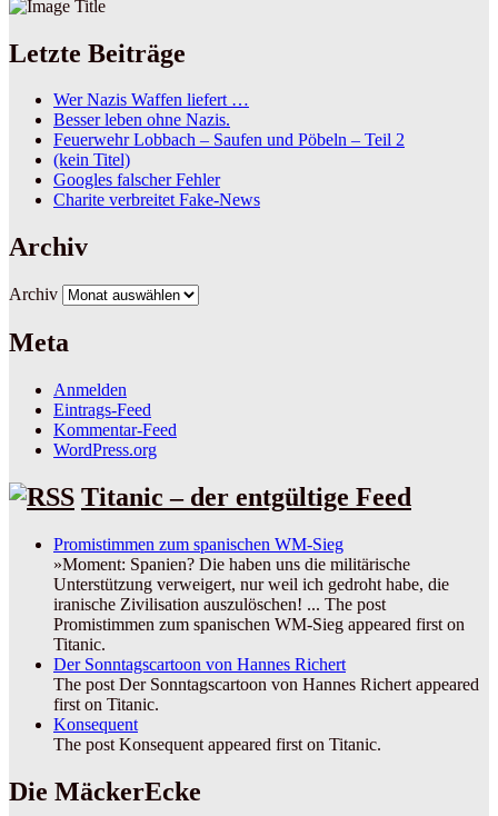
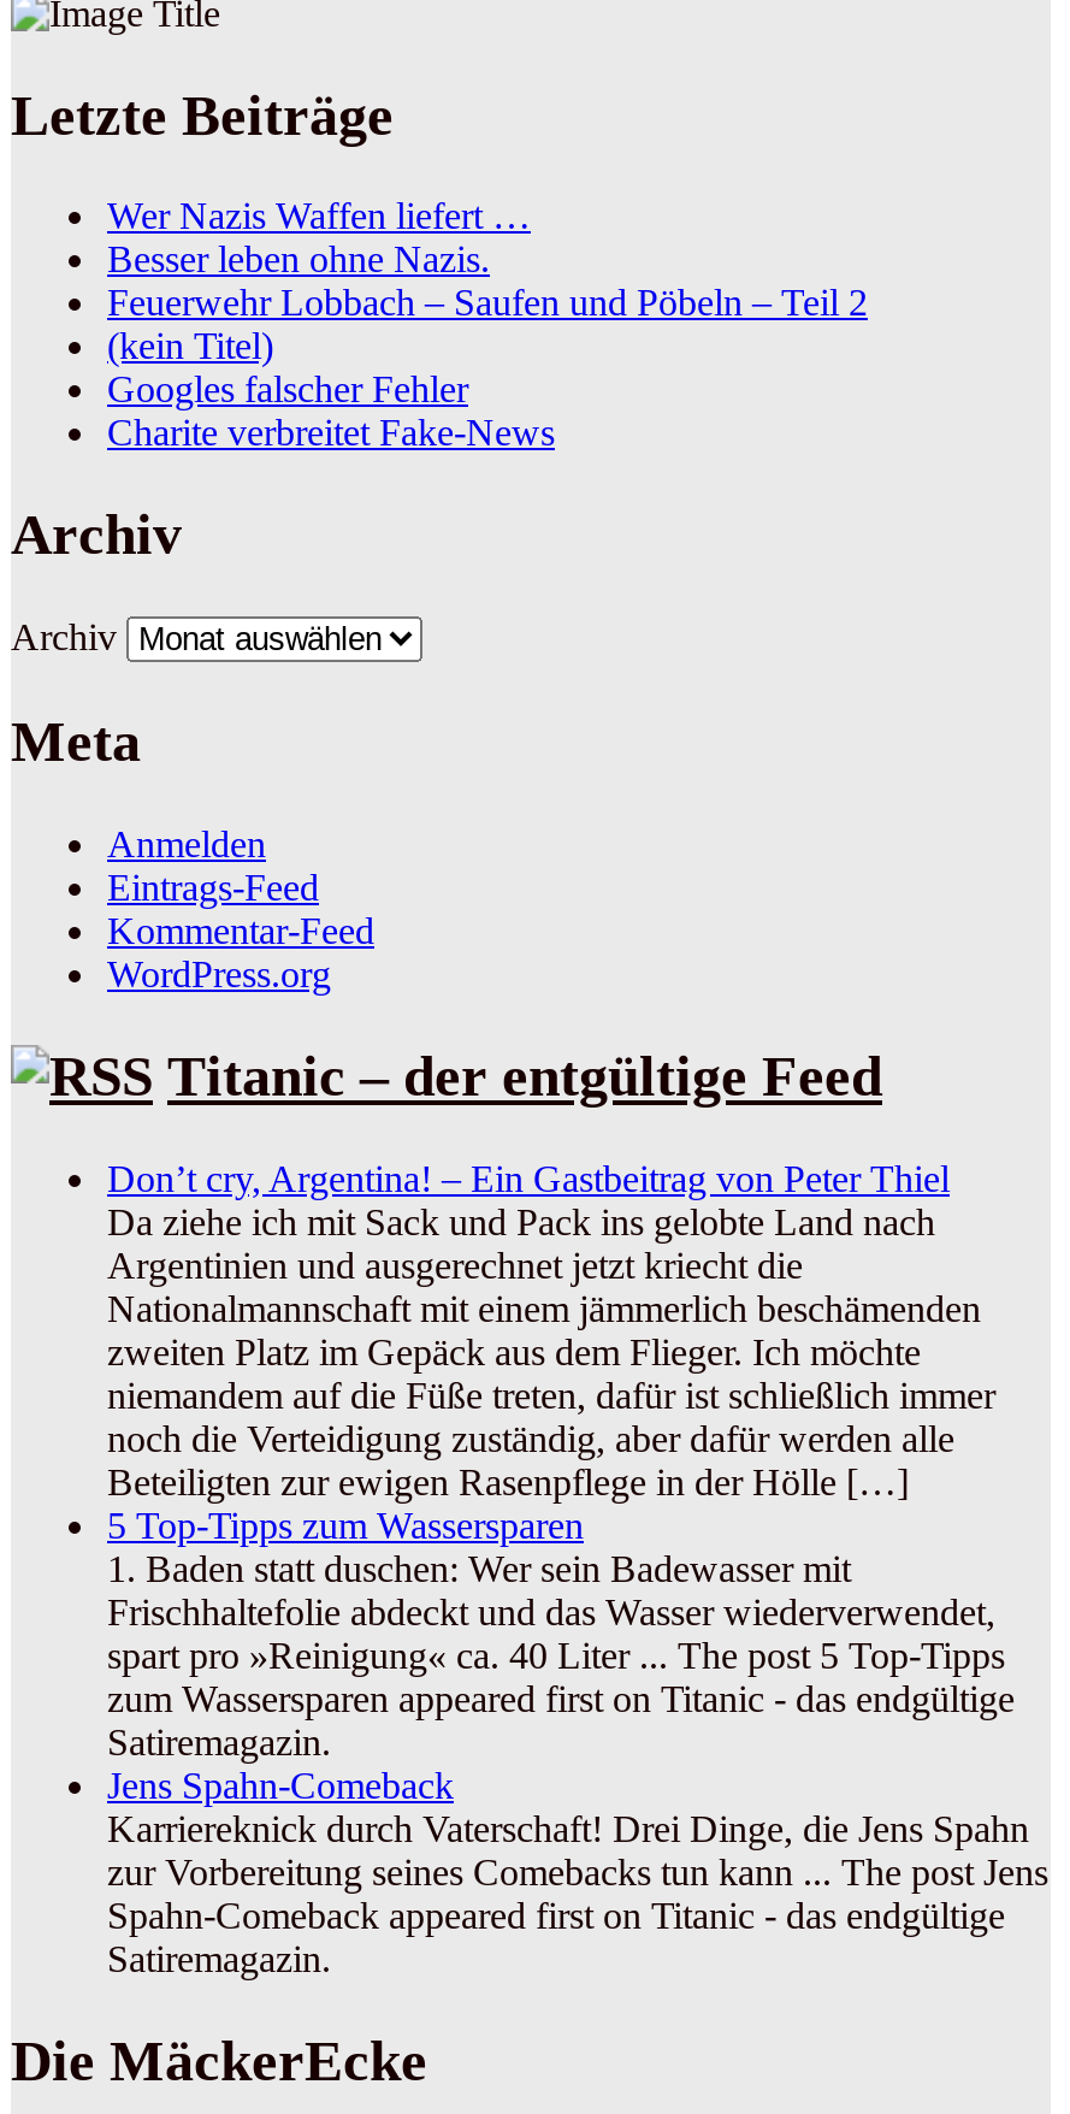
[53,535,479,754] Promistimmen zum spanischen WM-Sieg | »Moment: Spanien? Die haben uns die militärische | Unterstützung verweigert, nur weil ich gedroht habe, die | iranische Zivilisation auszulöschen! ... The post | Promistimmen zum spanischen WM-Sieg appeared first on | Titanic. | Der Sonntagscartoon von Hannes Richert | The post Der Sonntagscartoon von Hannes Richert appeared | first on Titanic. | Konsequent | The post Konsequent appeared first on Titanic. -> [107,1158,1048,1979] Don’t cry, Argentina! – Ein Gastbeitrag von Peter Thiel | Da ziehe ich mit Sack und Pack ins gelobte Land nach | Argentinien und ausgerechnet jetzt kriecht die | Nationalmannschaft mit einem jämmerlich beschämenden | zweiten Platz im Gepäck aus dem Flieger. Ich möchte | niemandem auf die Füße treten, dafür ist schließlich immer | noch die Verteidigung zuständig, aber dafür werden alle | Beteiligten zur ewigen Rasenpflege in der Hölle […] | 5 Top-Tipps zum Wassersparen | 1. Baden statt duschen: Wer sein Badewasser mit | Frischhaltefolie abdeckt und das Wasser wiederverwendet, | spart pro »Reinigung« ca. 40 Liter ... The post 5 Top-Tipps | zum Wassersparen appeared first on Titanic - das endgültige | Satiremagazin. | Jens Spahn-Comeback | Karriereknick durch Vaterschaft! Drei Dinge, die Jens Spahn | zur Vorbereitung seines Comebacks tun kann ... The post Jens | Spahn-Comeback appeared first on Titanic - das endgültige | Satiremagazin.

